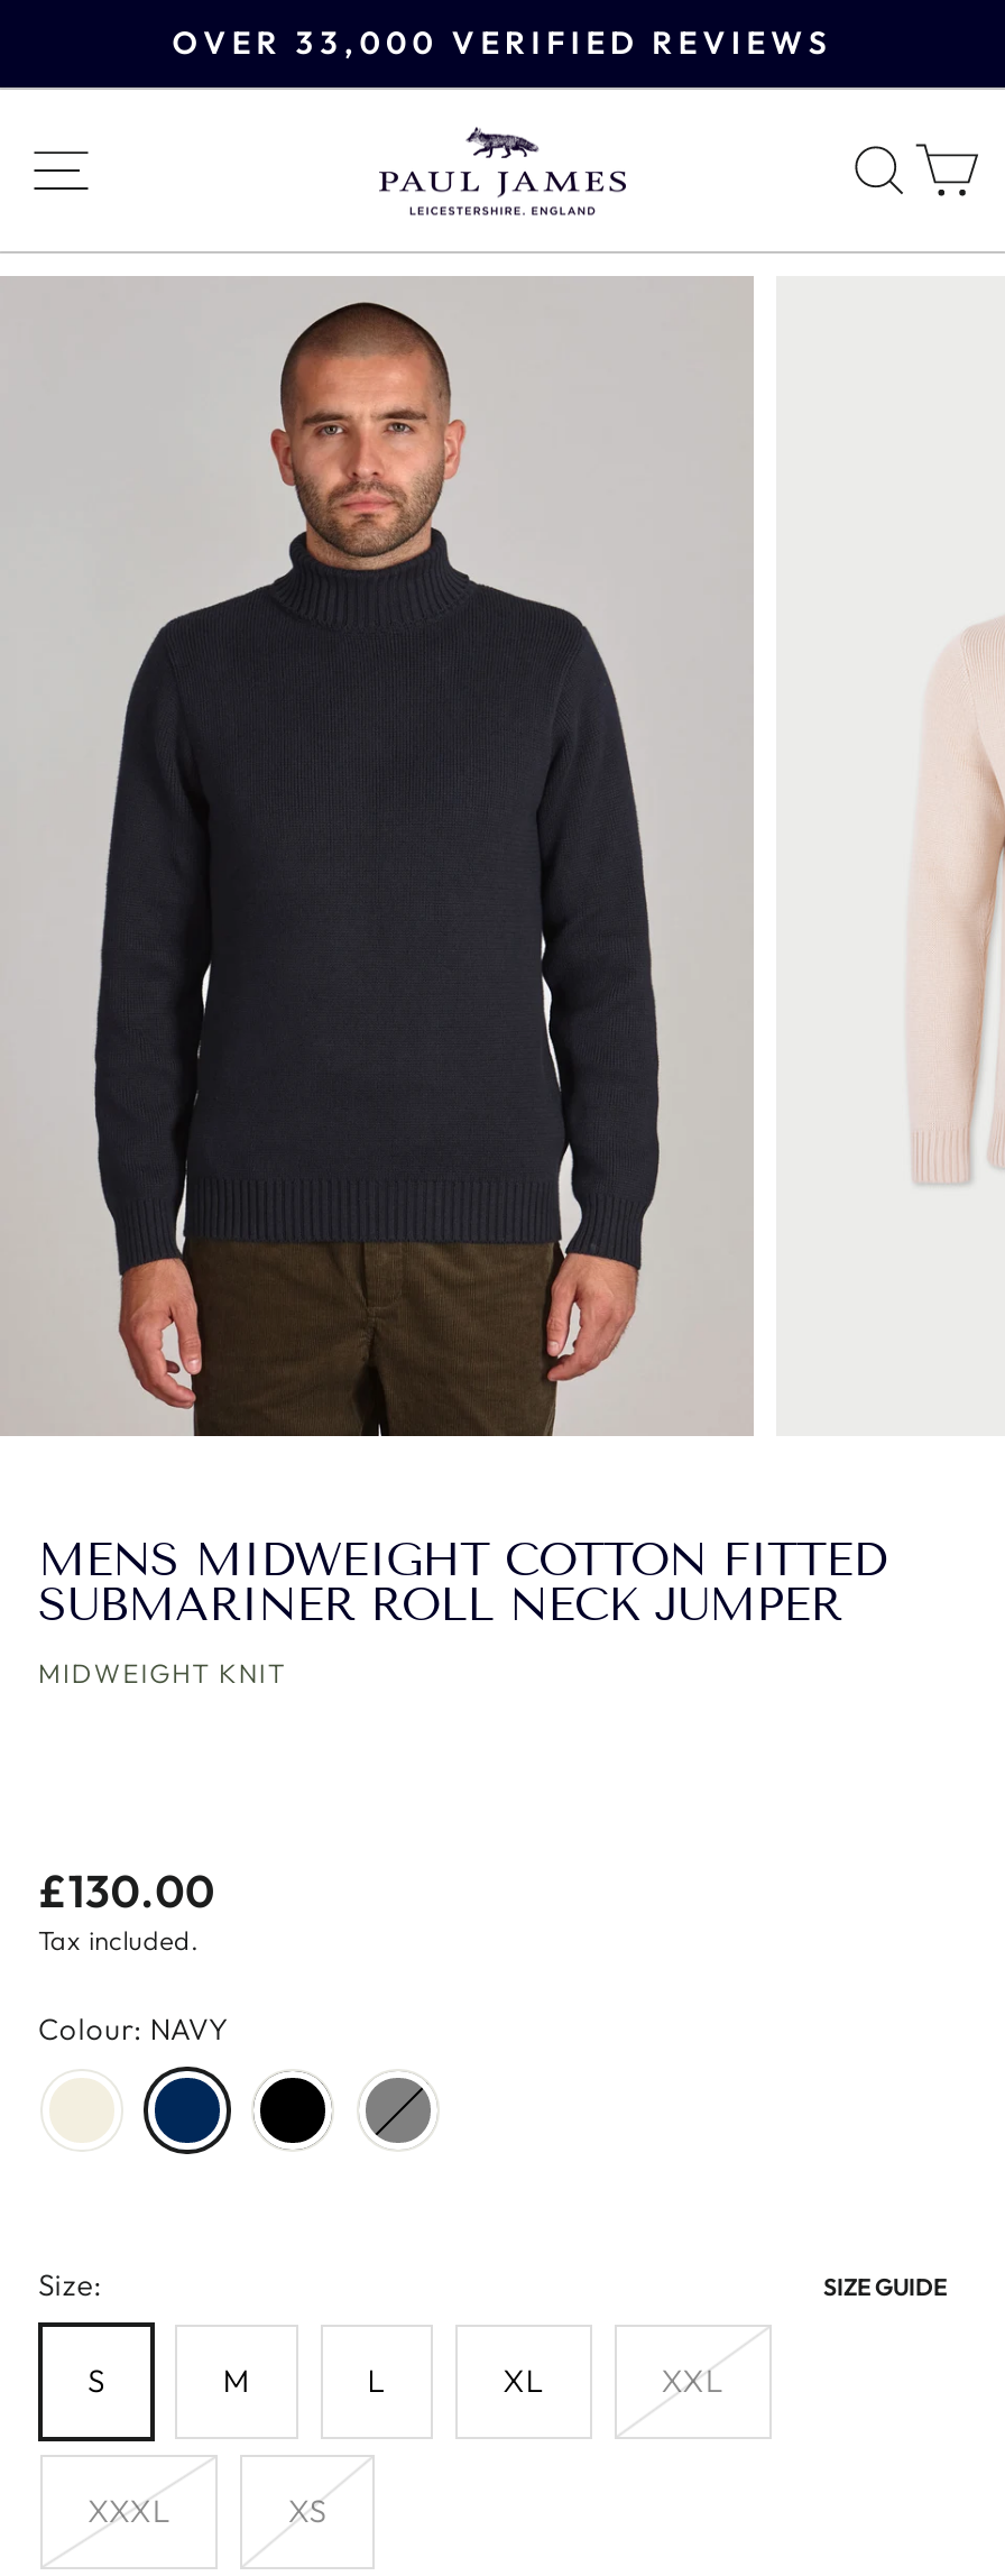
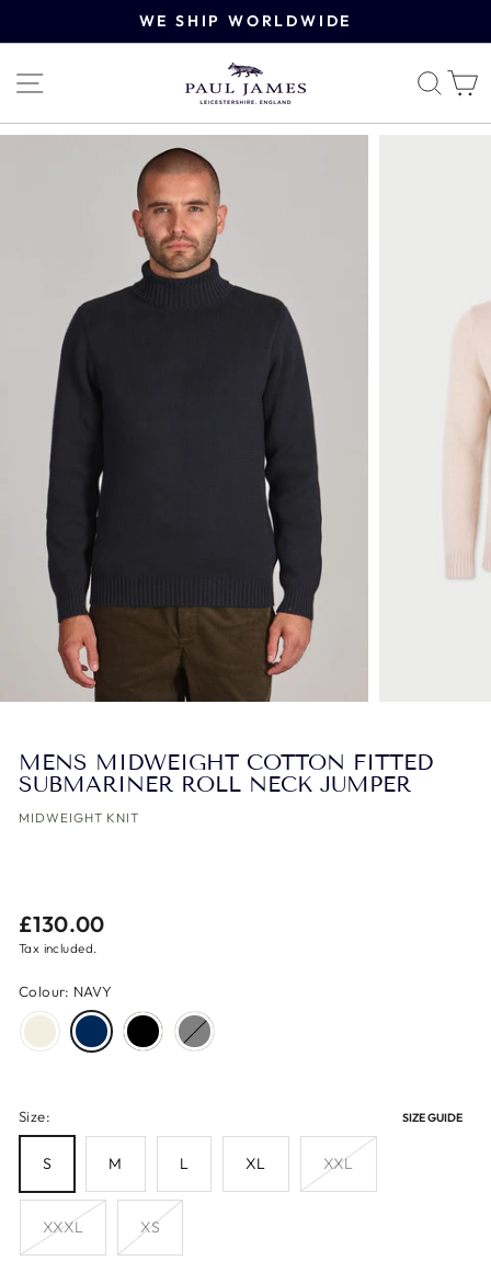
[172,22,833,63] OVER 33,000 VERIFIED REVIEWS -> [139,11,352,31] WE SHIP WORLDWIDE

